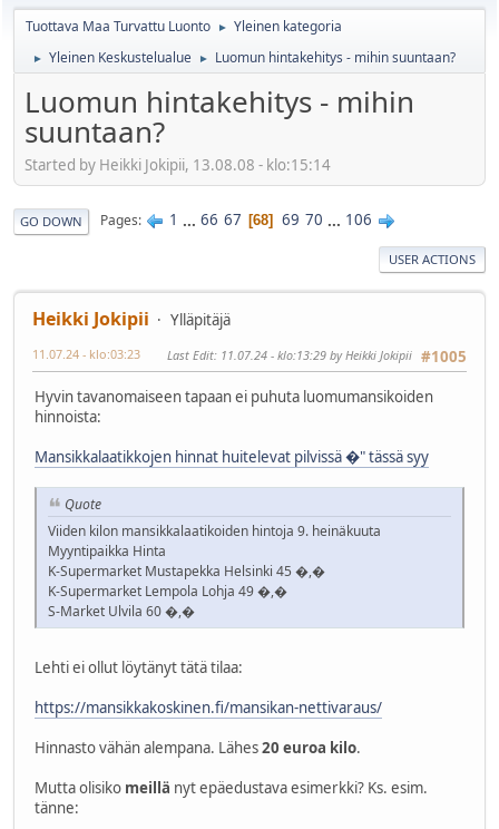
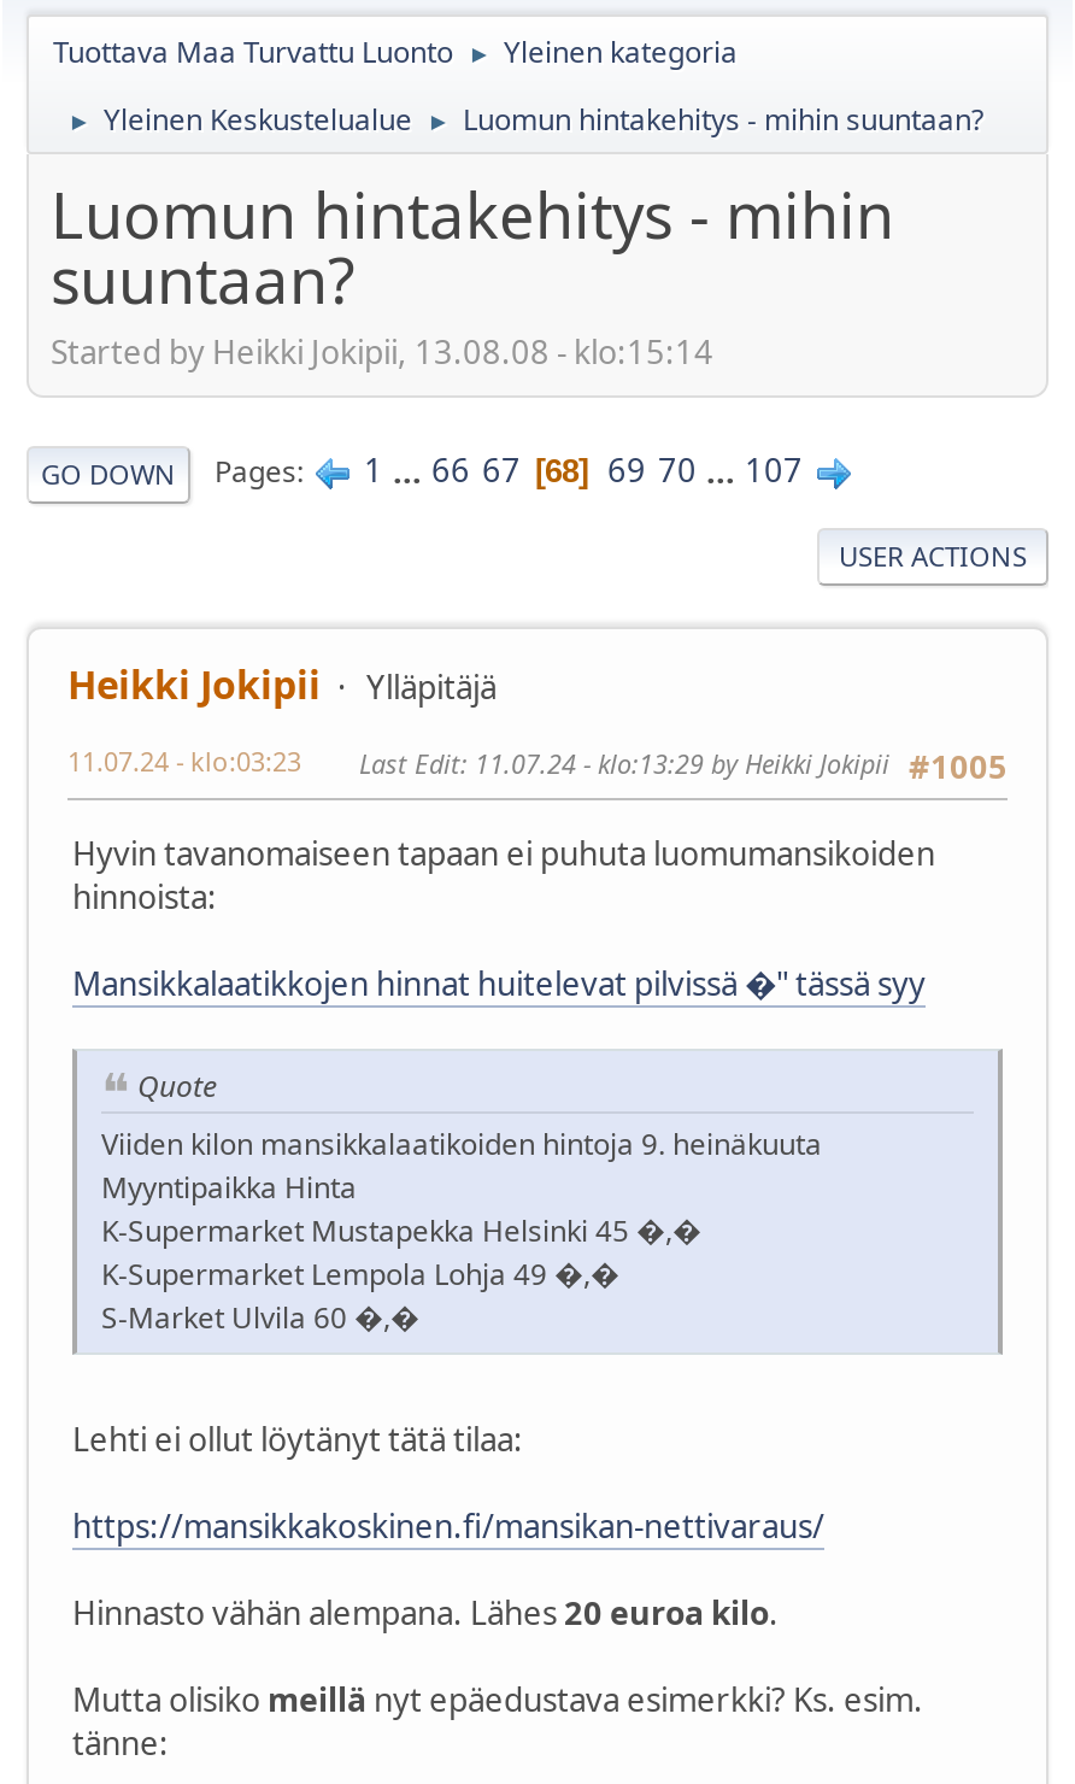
[20,210,372,230] GO DOWN Pages 1 ... 66 67 68 69 70 ... 106 -> [41,449,803,492] GO DOWN Pages 1 ... 66 67 68 69 70 ... 107

